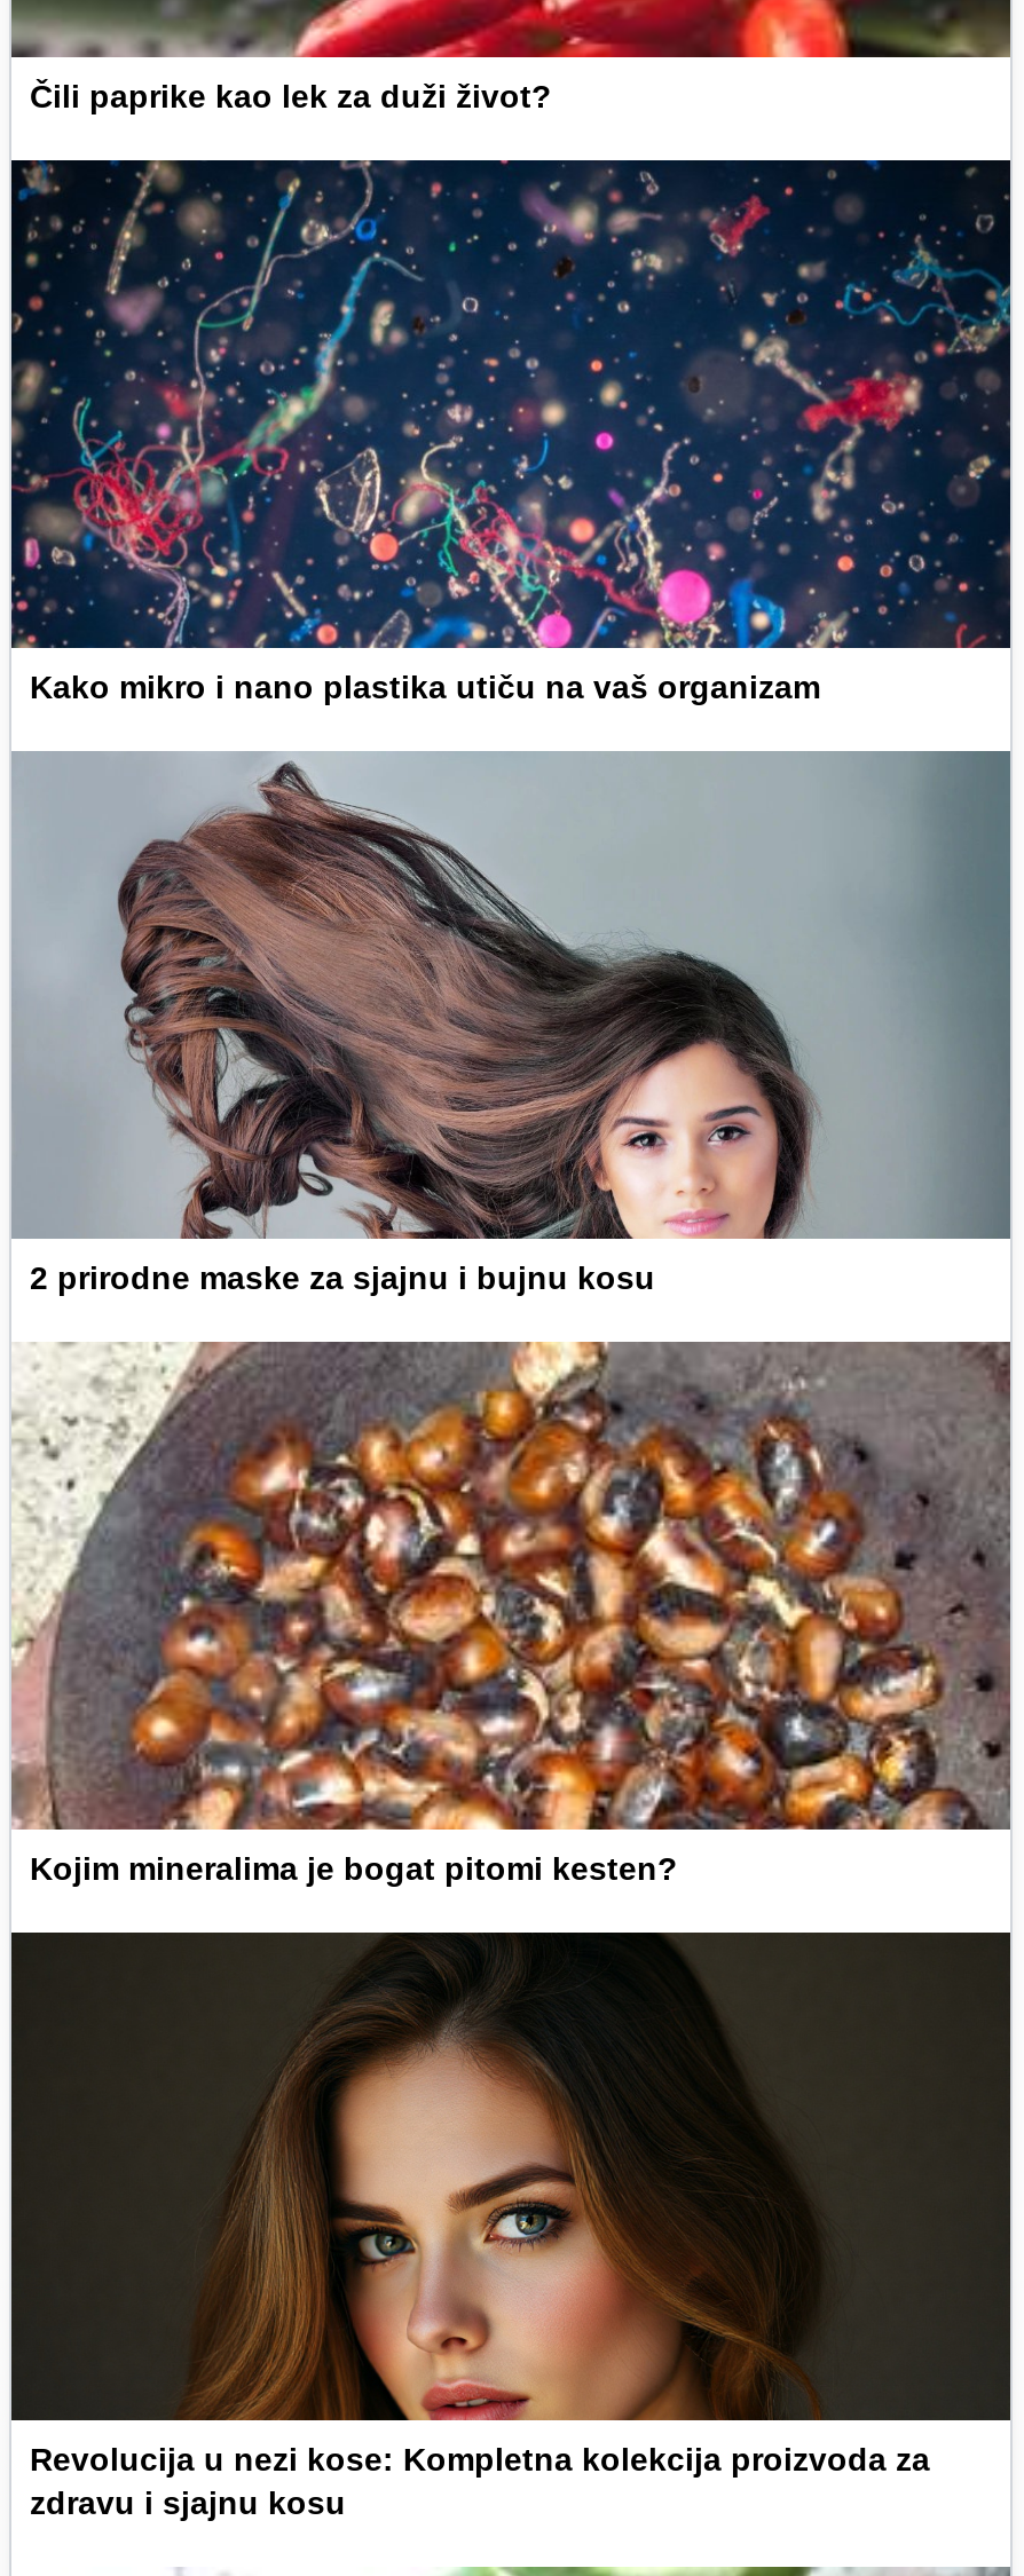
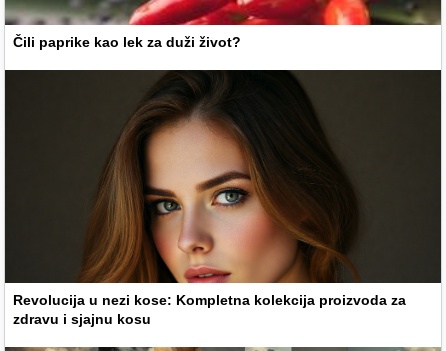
[14,158,1010,705] [image] | Kako mikro i nano plastika utiču na vaš organizam -> none
[11,749,1013,1832] [image] | 2 prirodne maske za sjajnu i bujnu kosu -> none
[30,1850,678,1887] Kojim mineralima je bogat pitomi kesten? -> none

